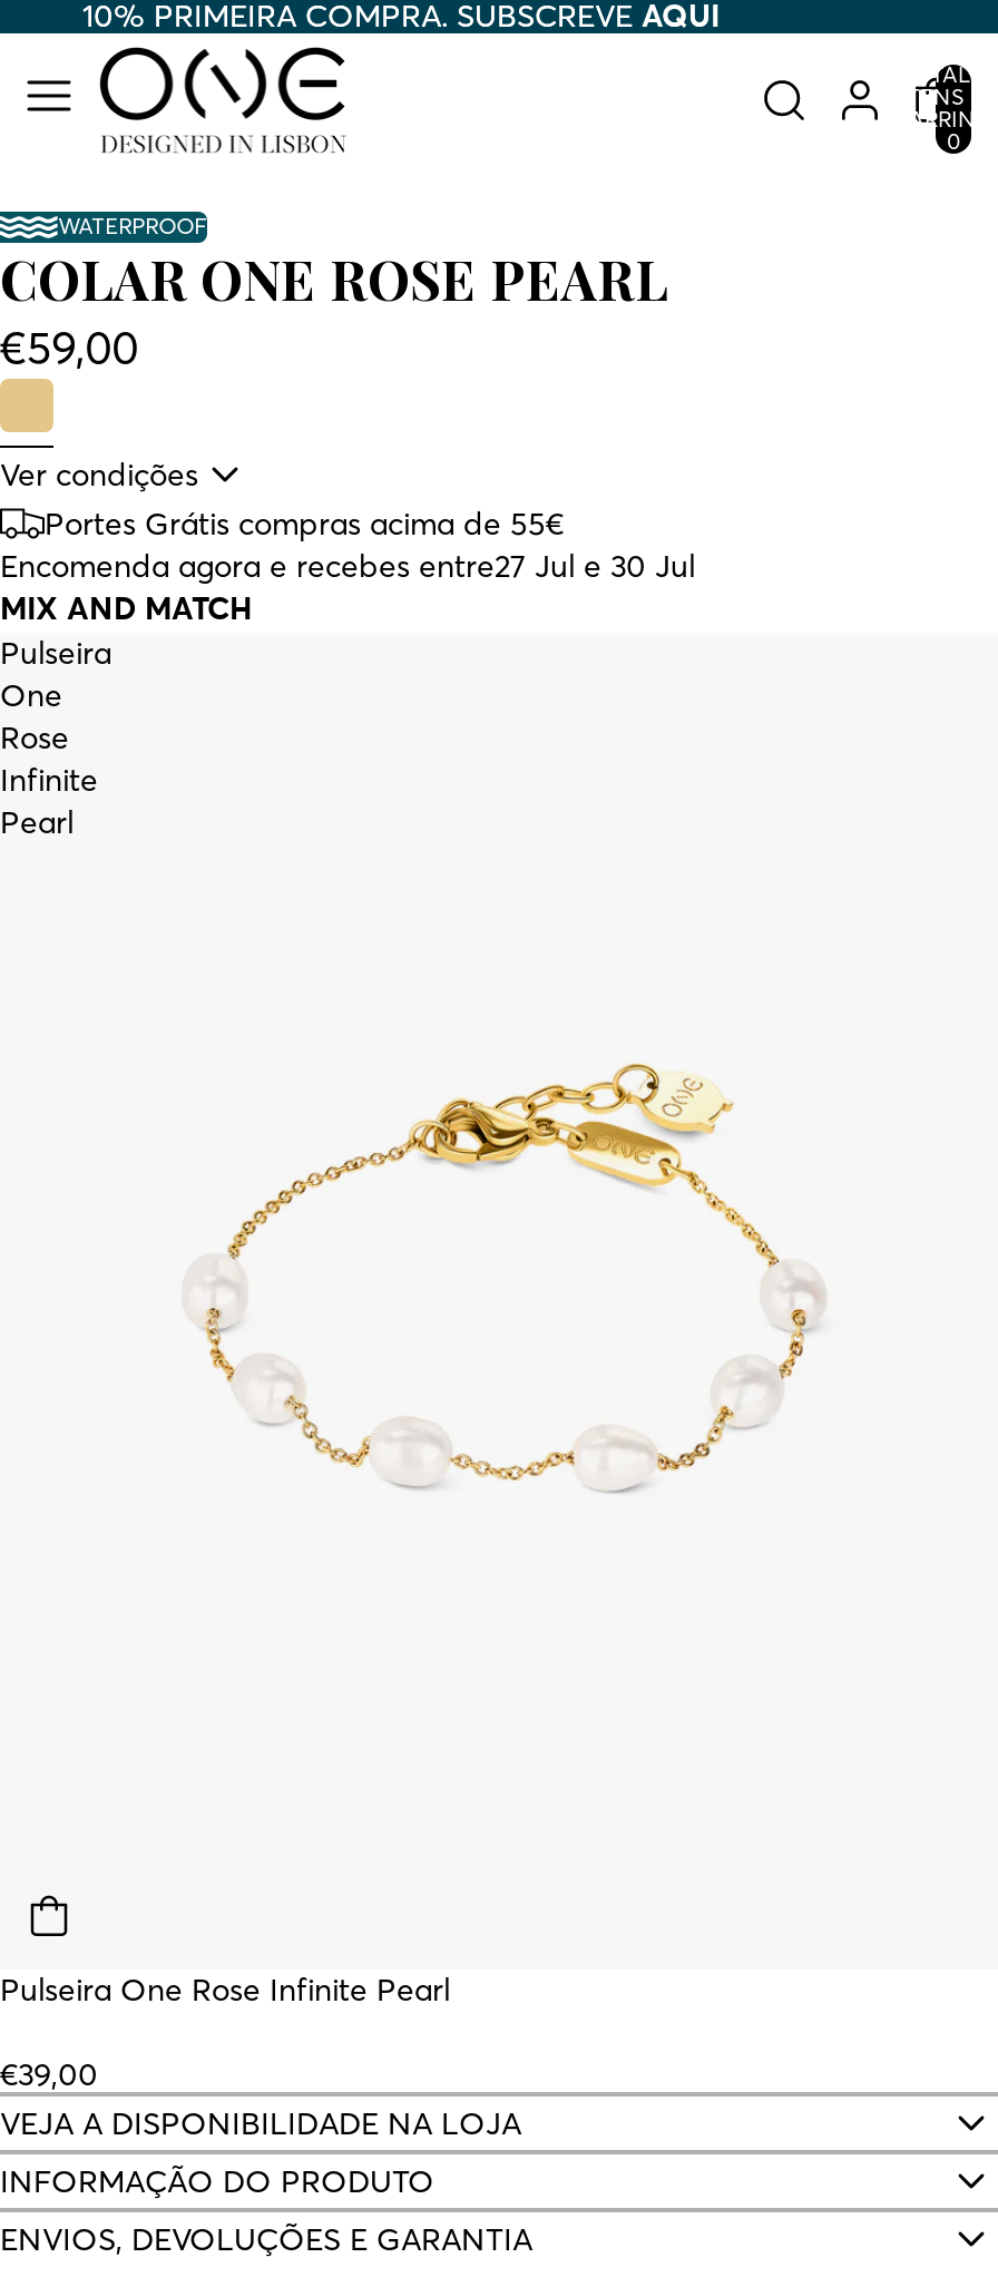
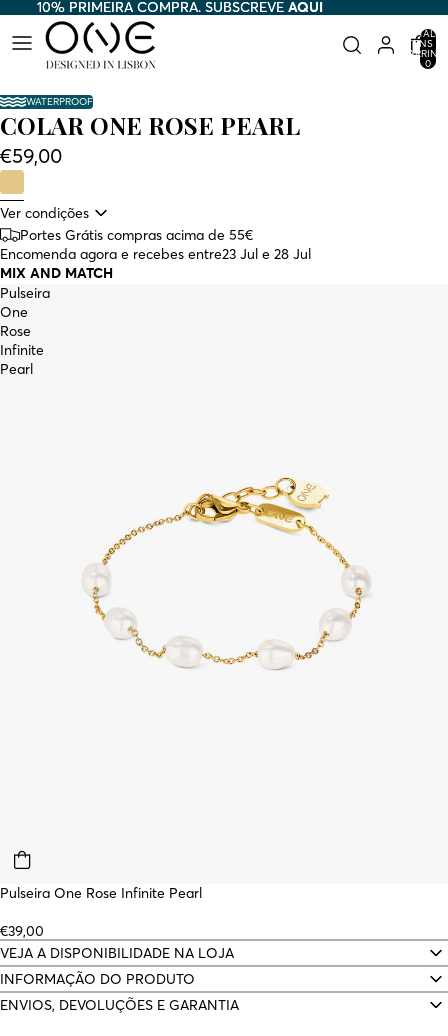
[0,546,695,586] Encomenda agora e recebes entre27 Jul e 30 Jul -> [0,245,311,263] Encomenda agora e recebes entre23 Jul e 28 Jul

